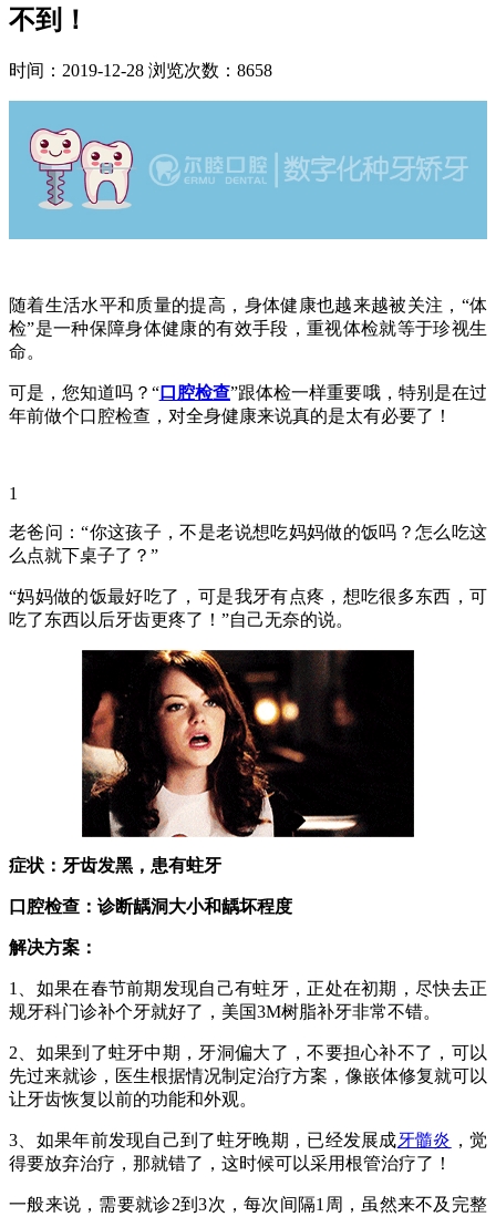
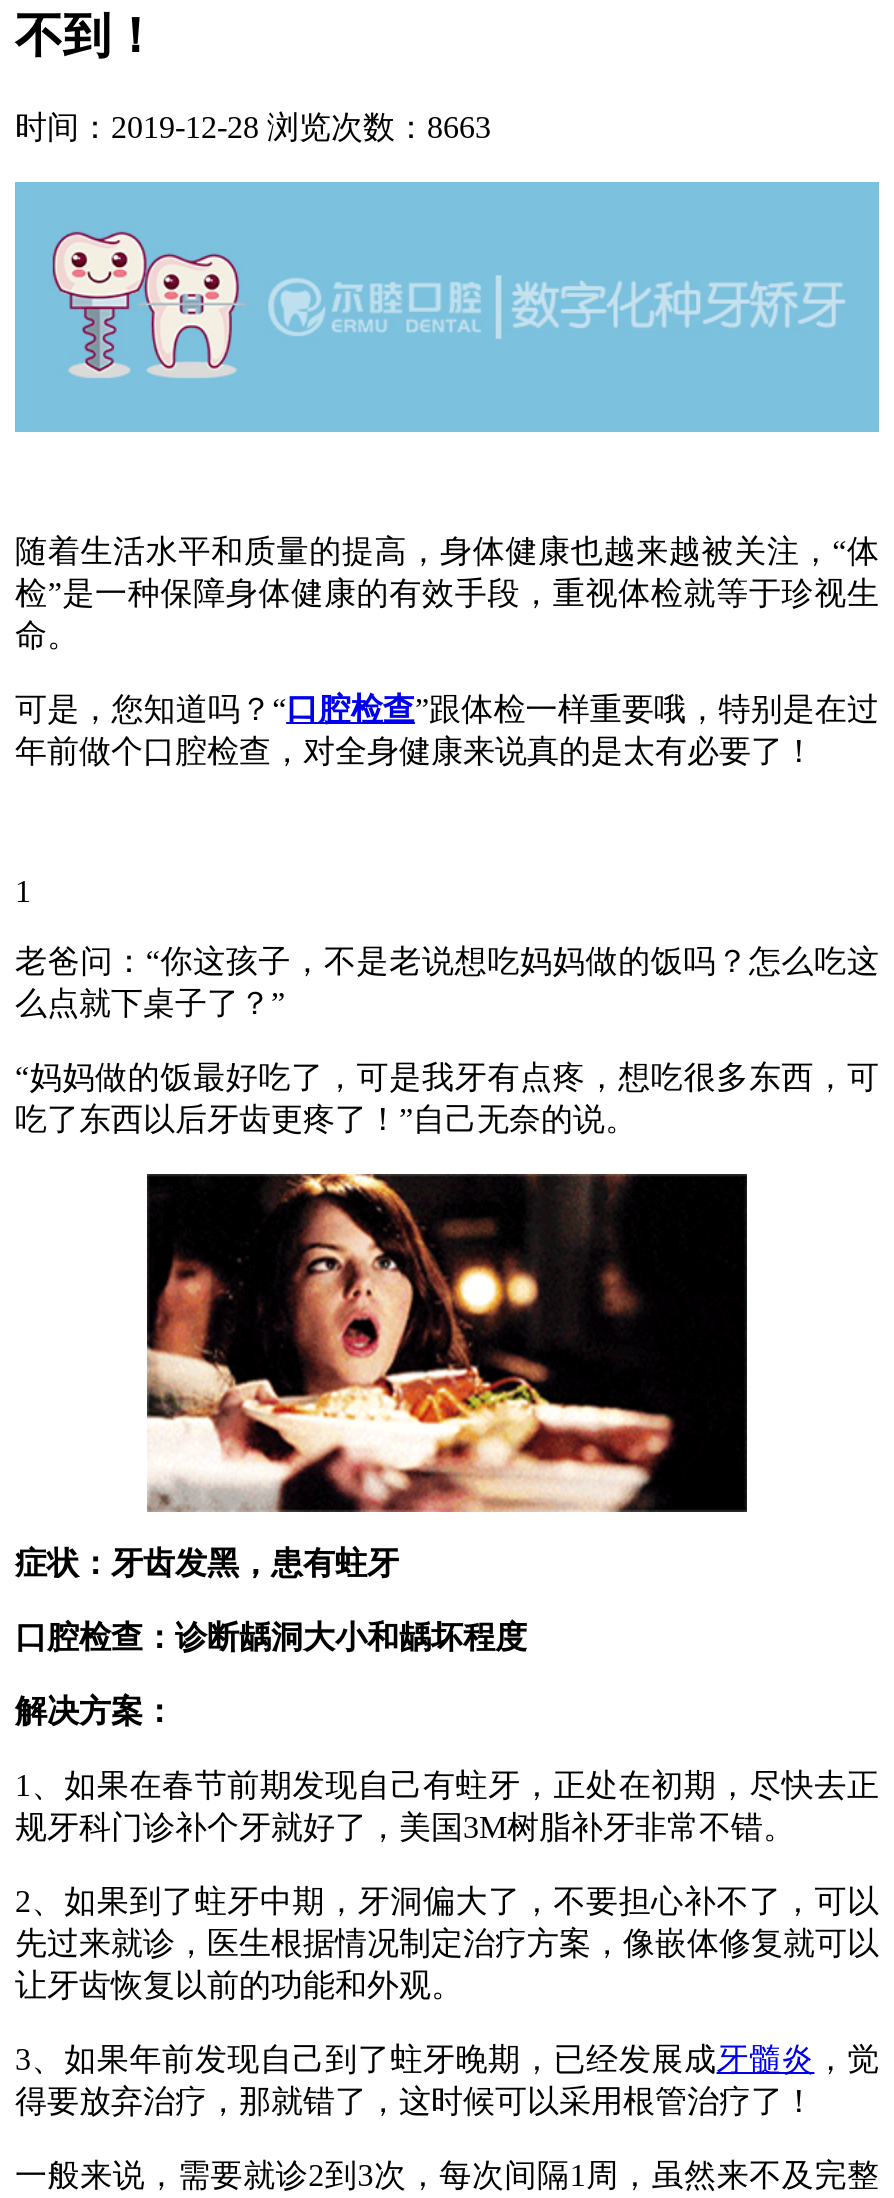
[9,60,272,79] 时间：2019-12-28 浏览次数：8658 -> [15,109,491,143] 时间：2019-12-28 浏览次数：8663
[81,649,373,838] [image] -> [147,1172,675,1514] [image]

